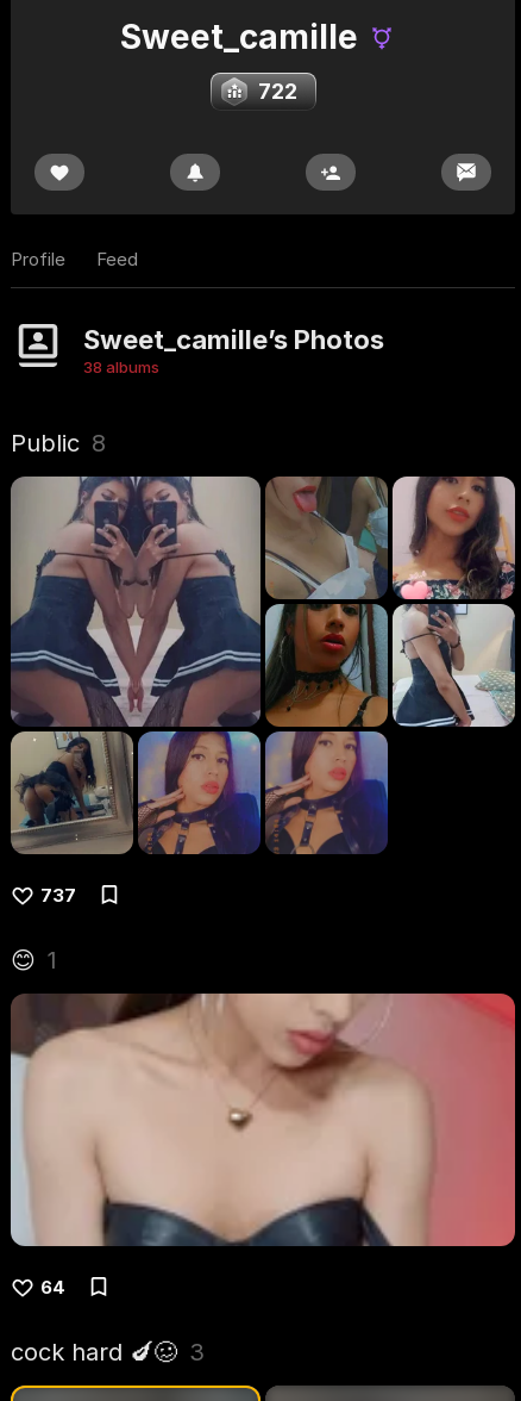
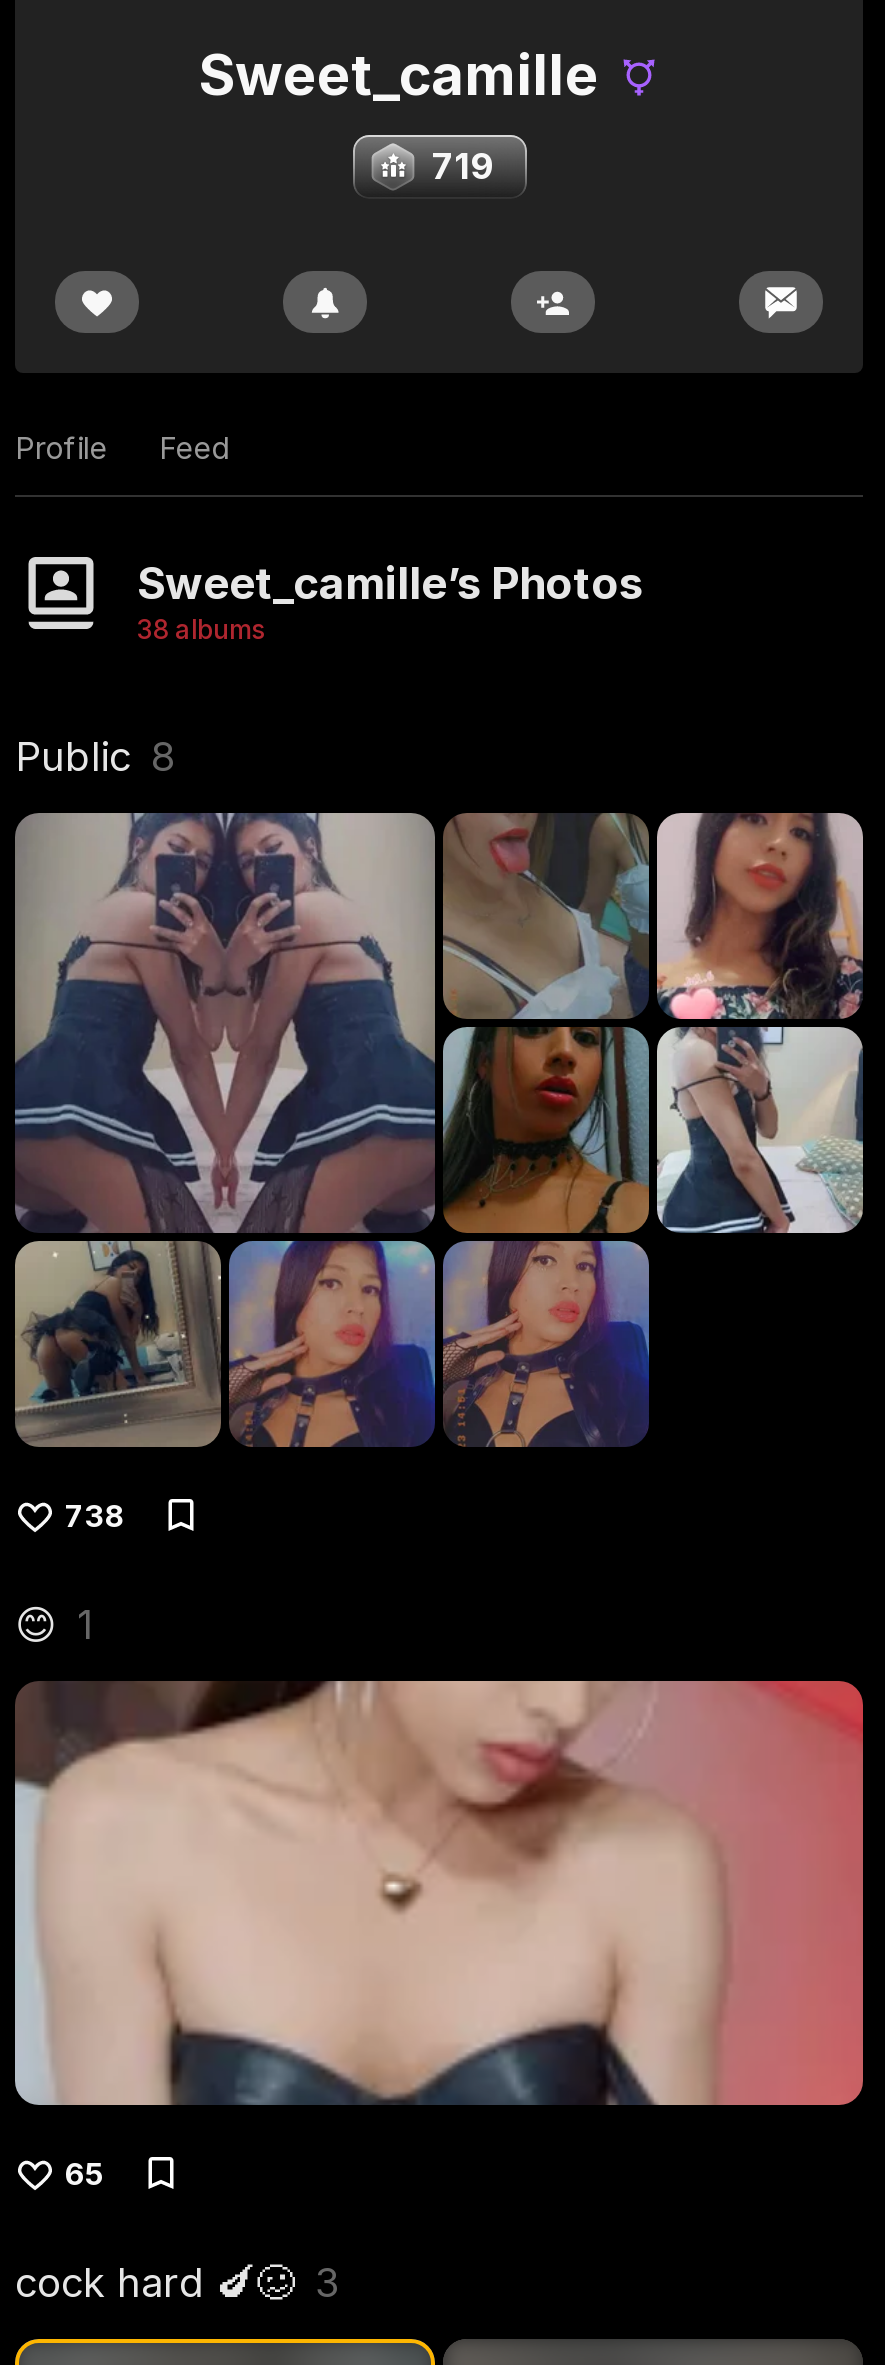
[258,79,297,104] 722 -> [432,145,494,187] 719
[40,883,76,906] 737 -> [65,1496,125,1534] 738
[40,1275,65,1298] 64 -> [65,2154,105,2192] 65

